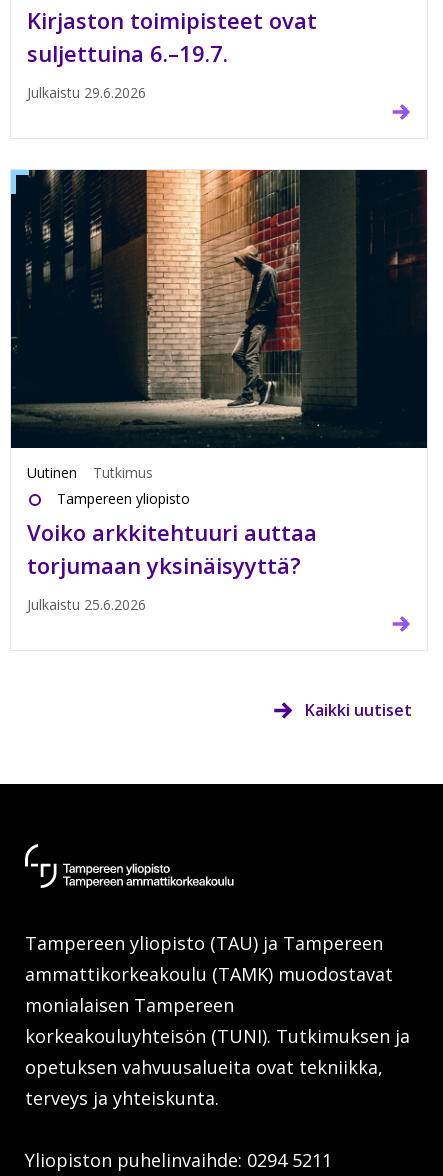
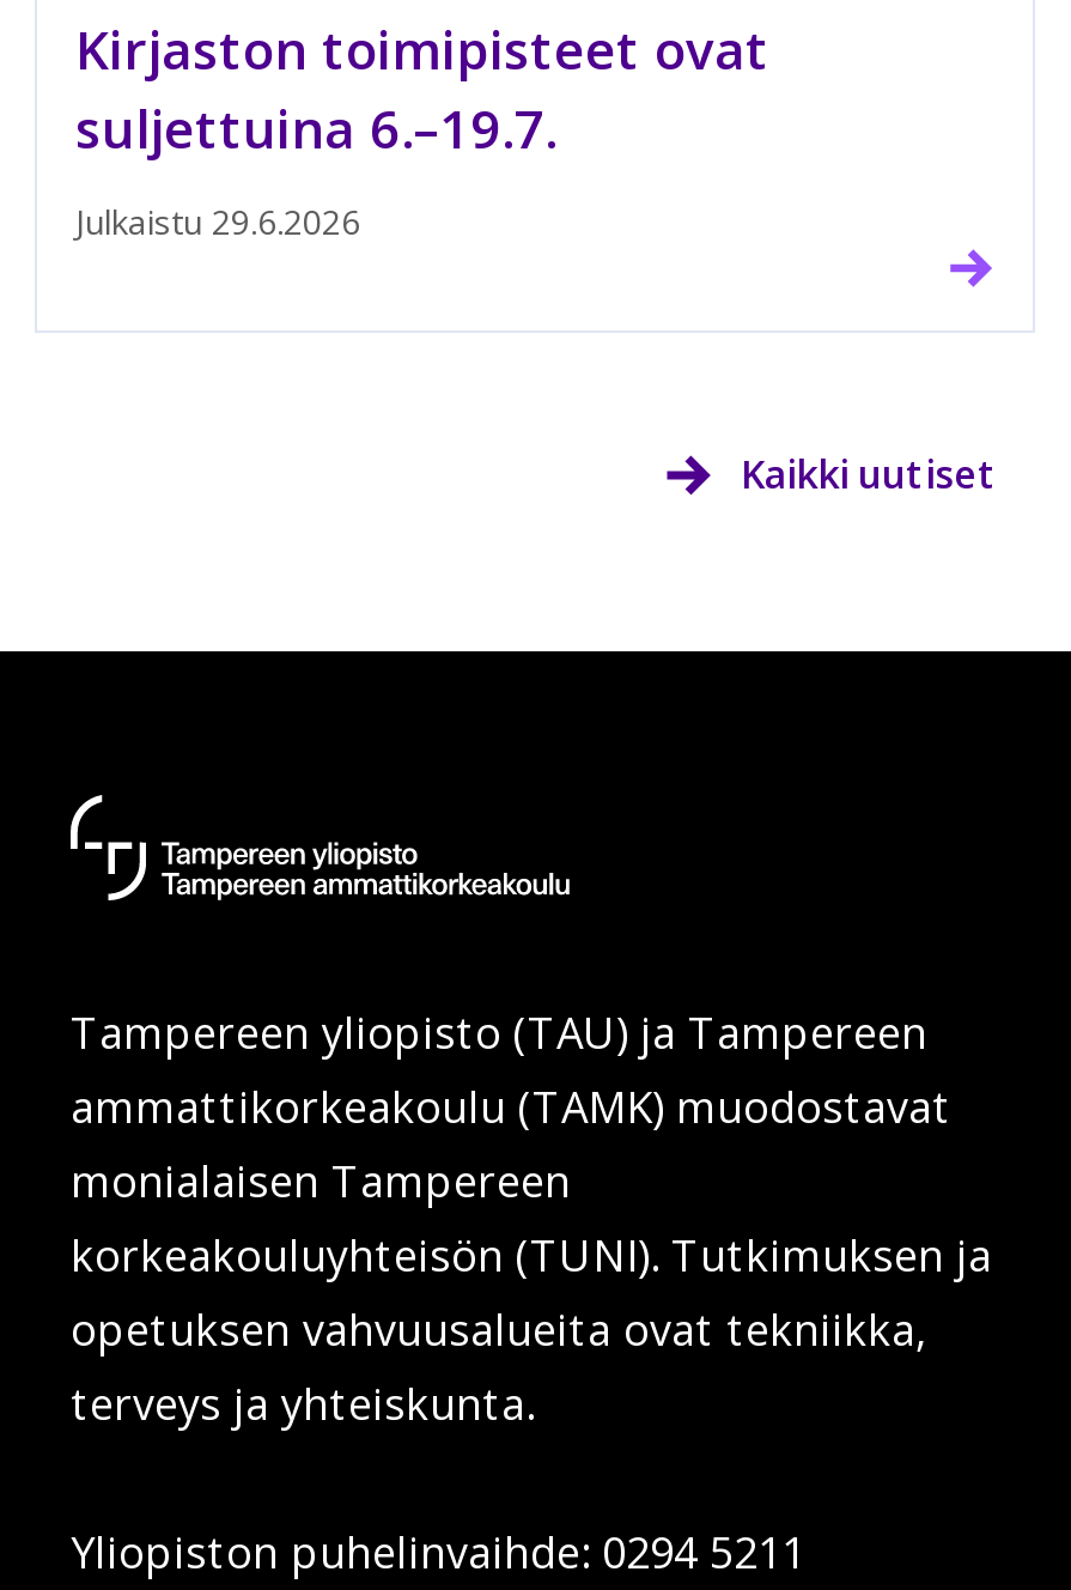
[10,169,428,614] [image] | Uutinen | Tutkimus | Tampereen yliopisto | Voiko arkkitehtuuri auttaa | torjumaan yksinäisyyttä? | Julkaistu 25.6.2026 -> none

